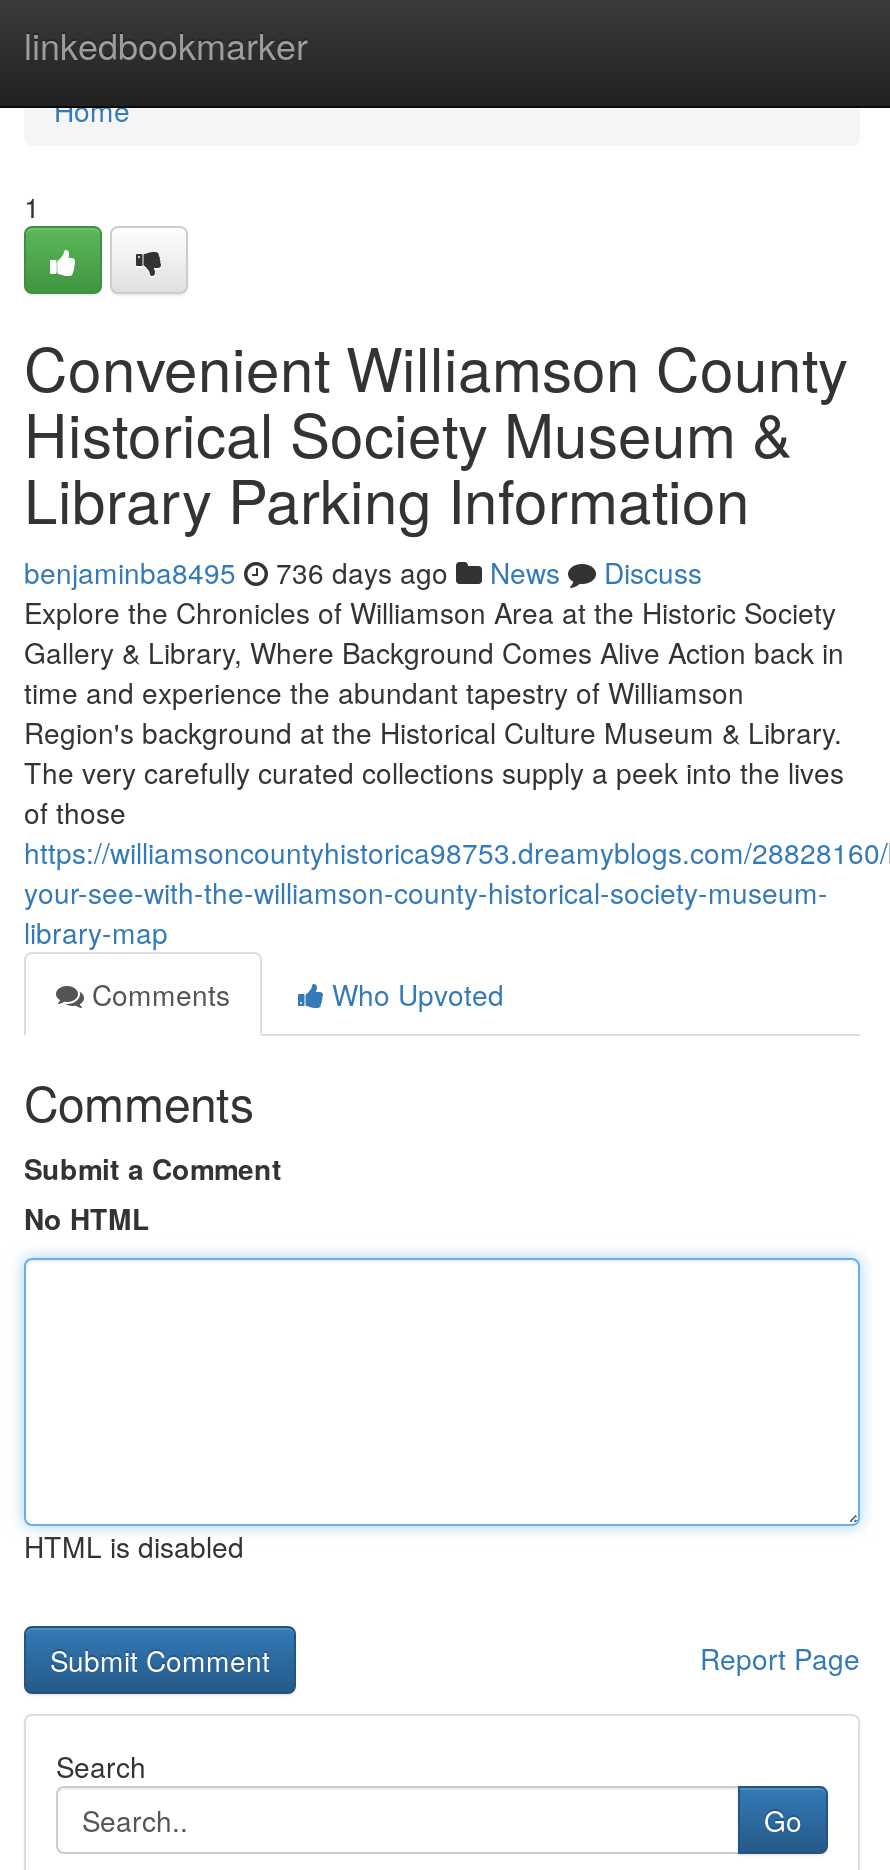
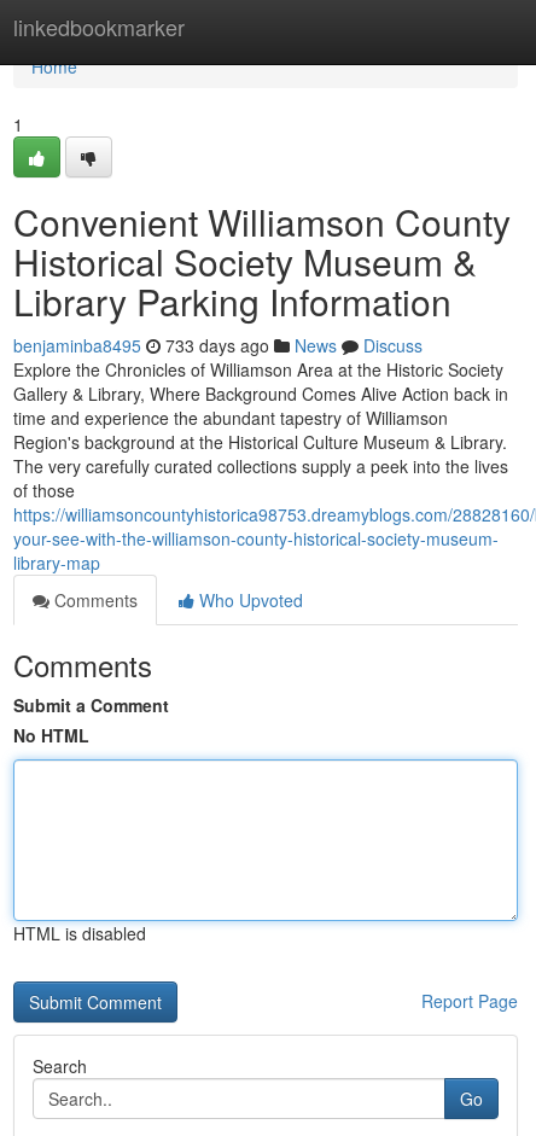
[24,552,702,592] benjaminba8495 736 days ago News Discuss -> [13,333,423,357] benjaminba8495 733 days ago News Discuss

